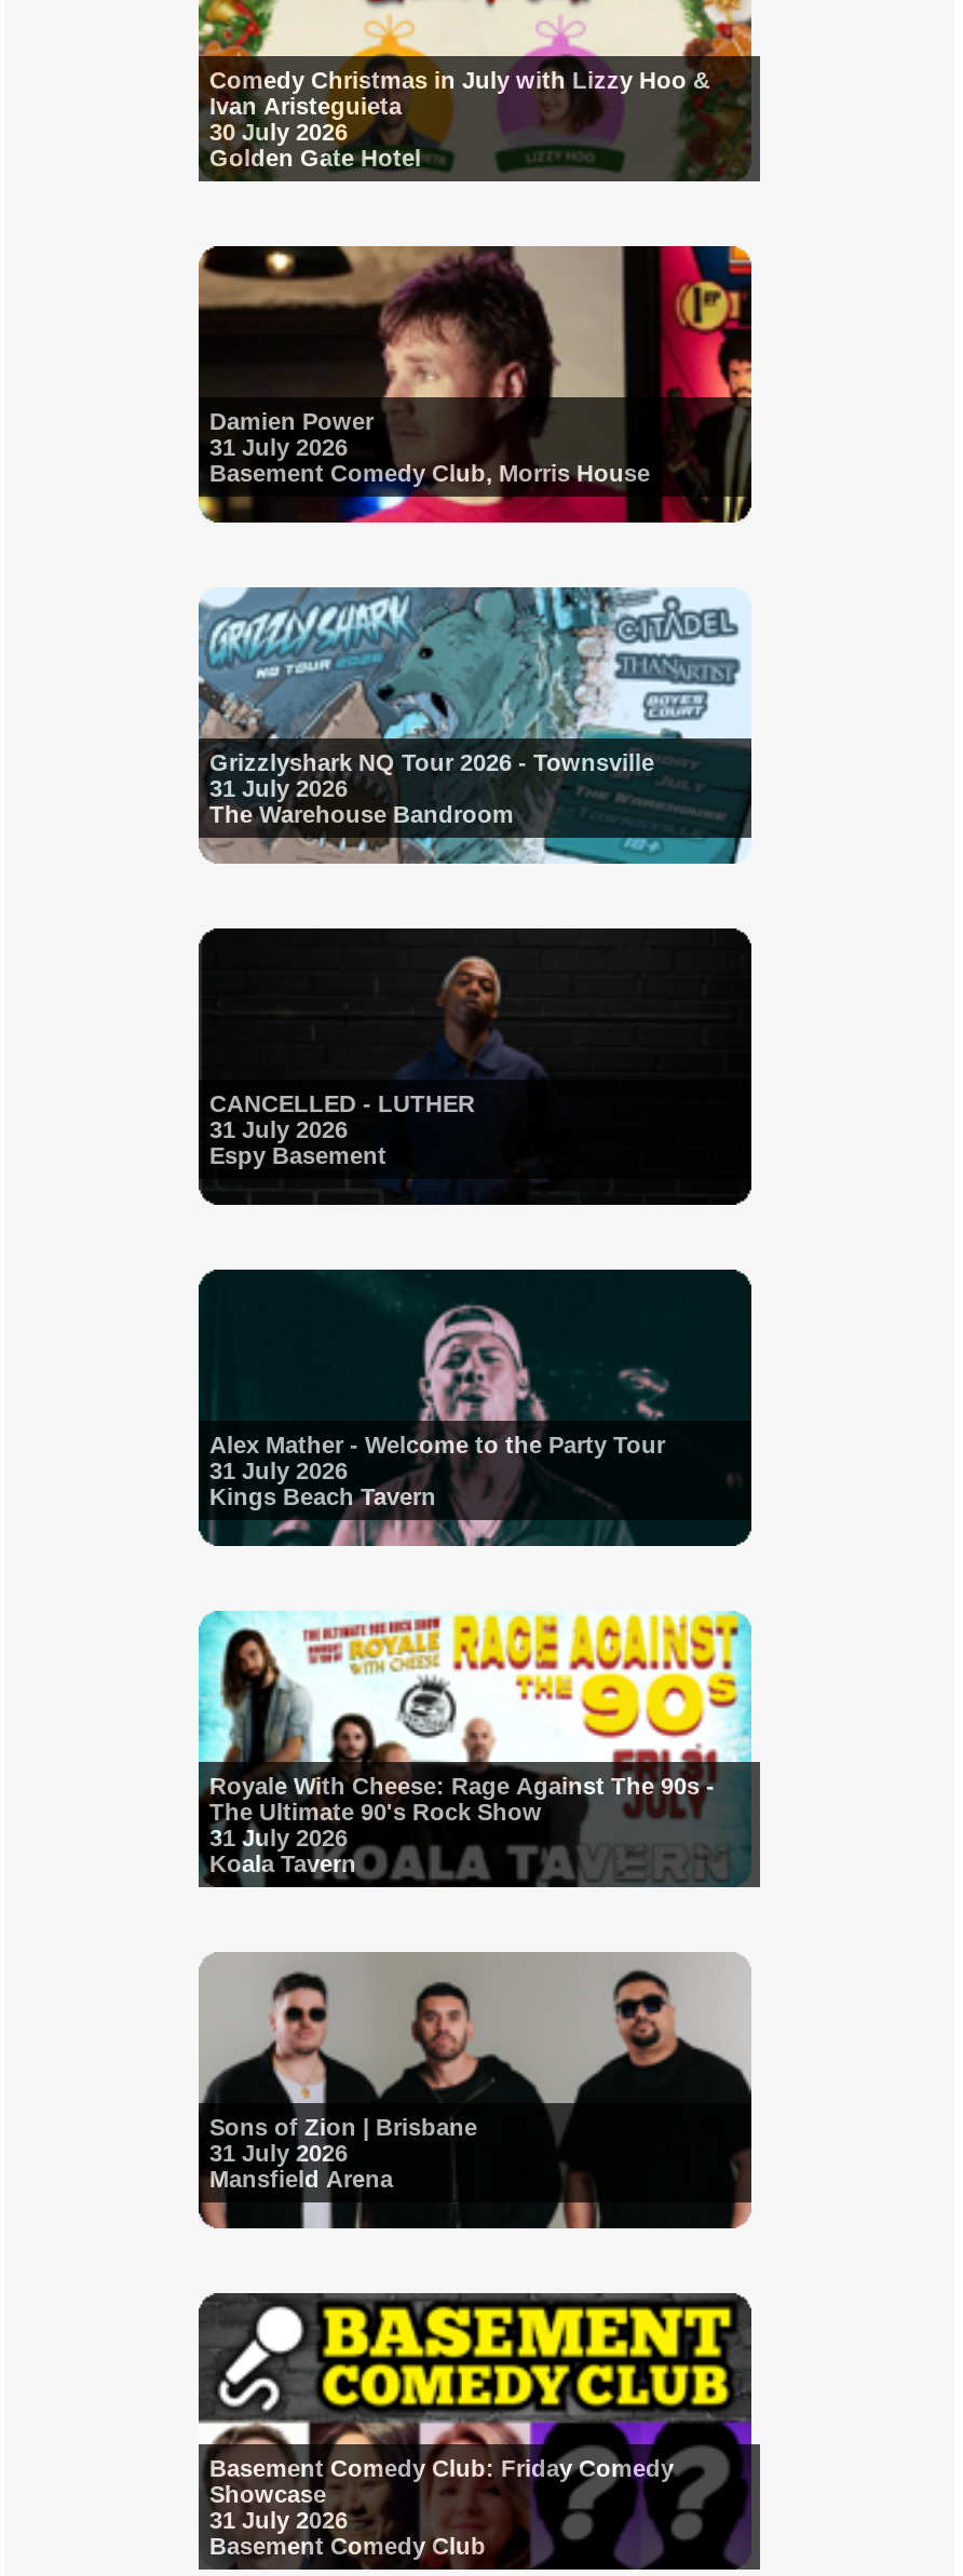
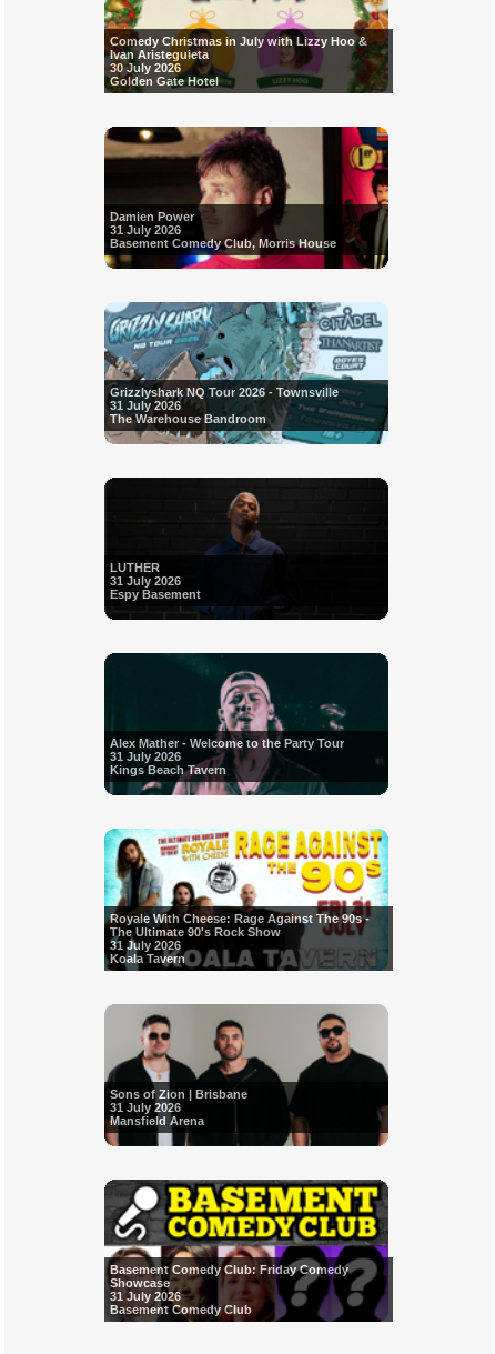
[209,1091,475,1117] CANCELLED - LUTHER -> [110,561,160,575] LUTHER

